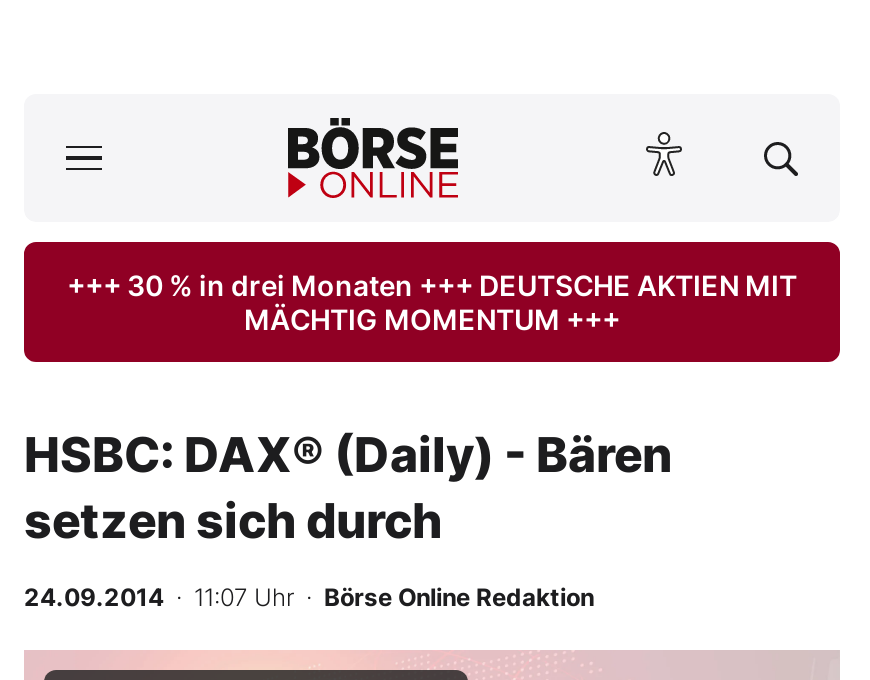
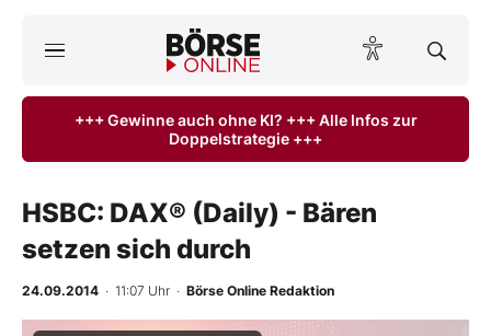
[67,268,797,336] +++ 30 % in drei Monaten +++ DEUTSCHE AKTIEN MIT | MÄCHTIG MOMENTUM +++ -> [74,111,417,148] +++ Gewinne auch ohne KI? +++ Alle Infos zur | Doppelstrategie +++

